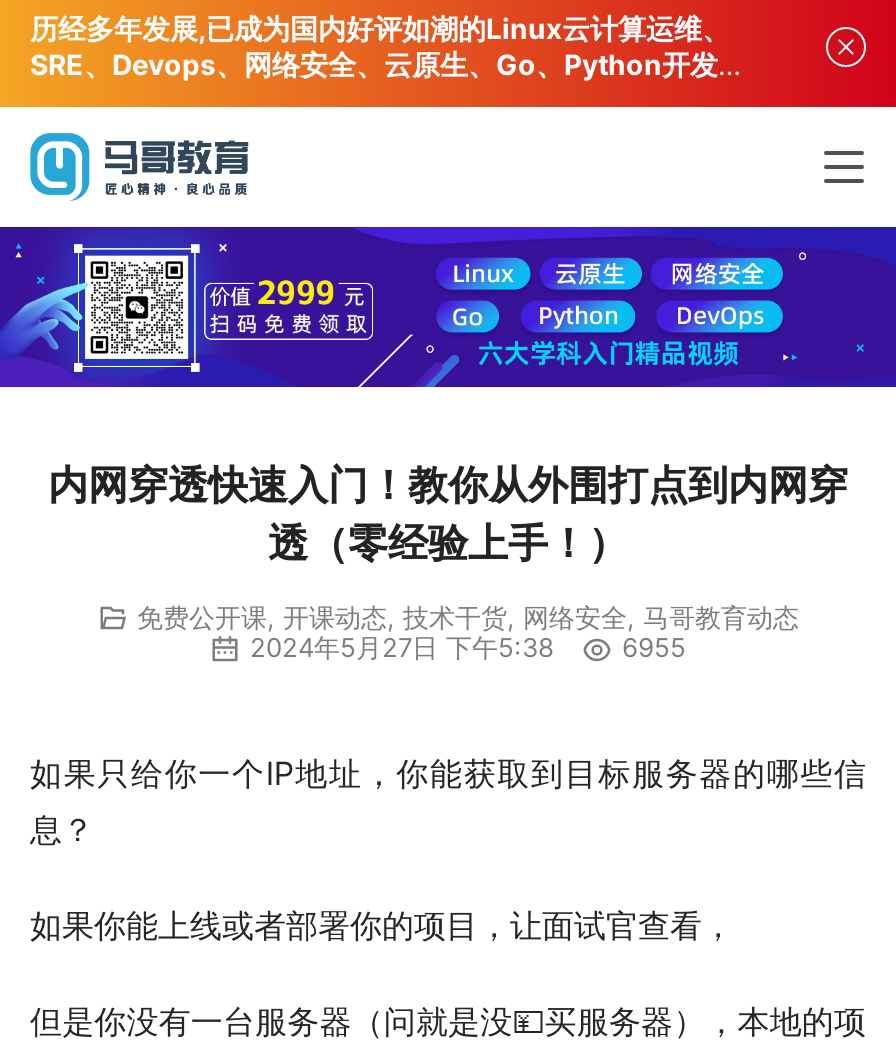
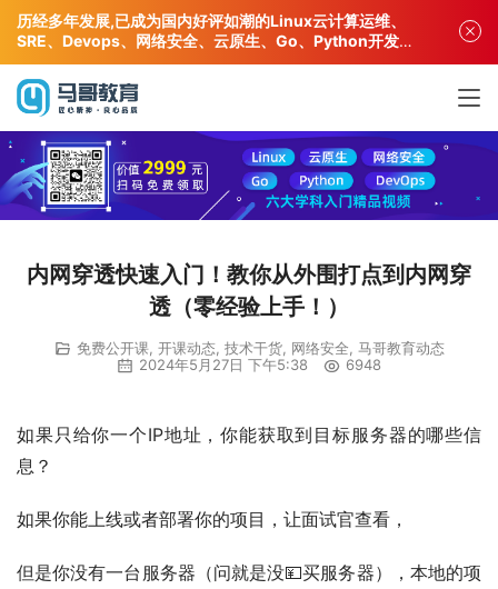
[242,632,686,664] 2024年5月27日 下午5:38 6955 -> [135,356,381,374] 2024年5月27日 下午5:38 6948

